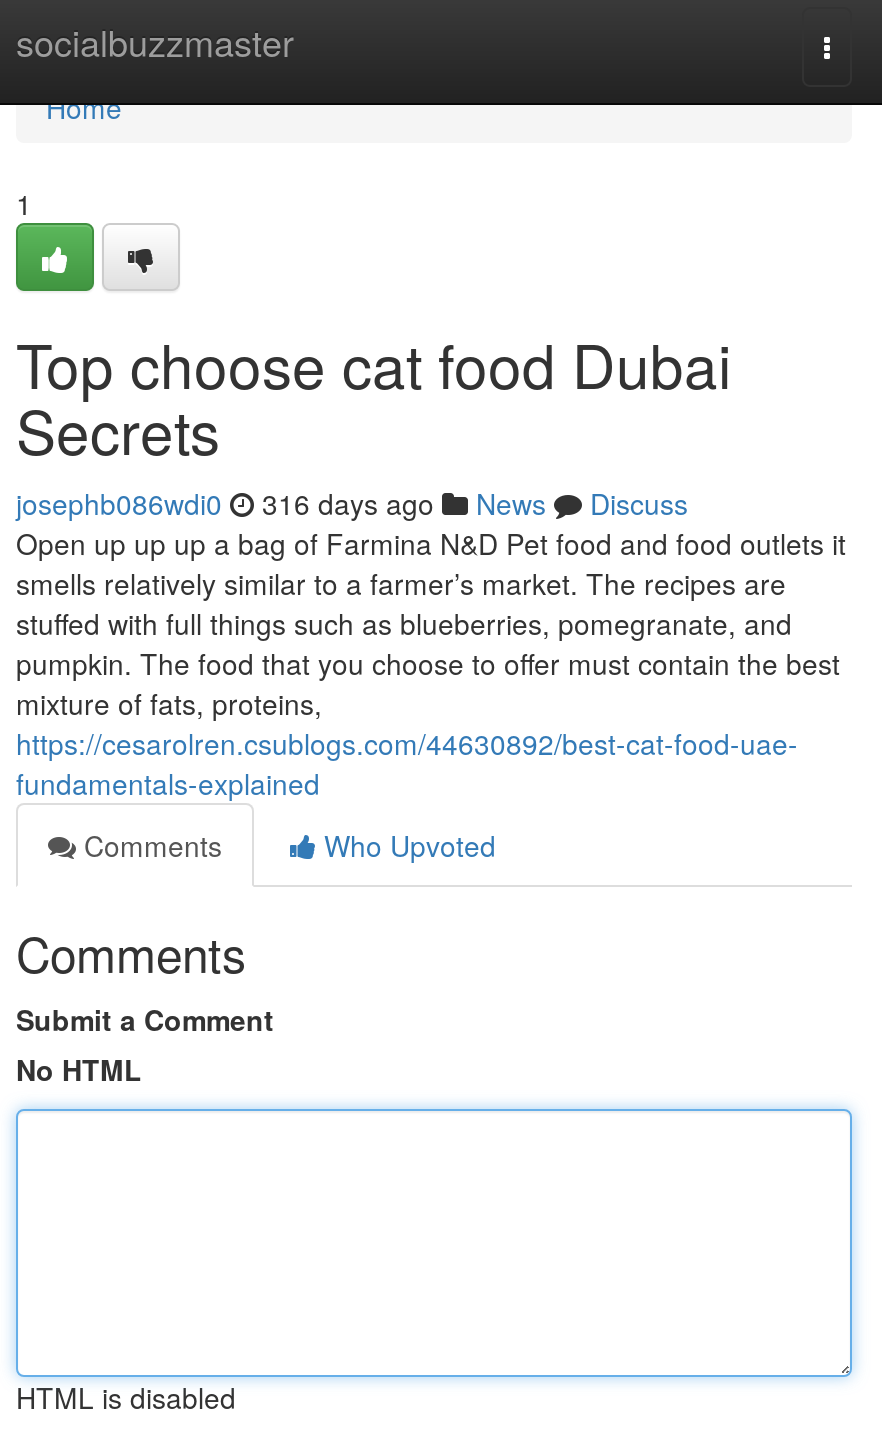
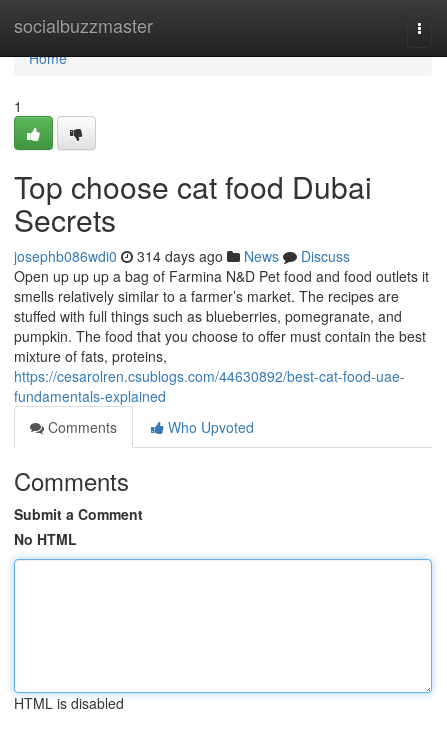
[16,483,688,523] josephb086wdi0 316 days ago News Discuss -> [14,246,350,266] josephb086wdi0 314 days ago News Discuss

